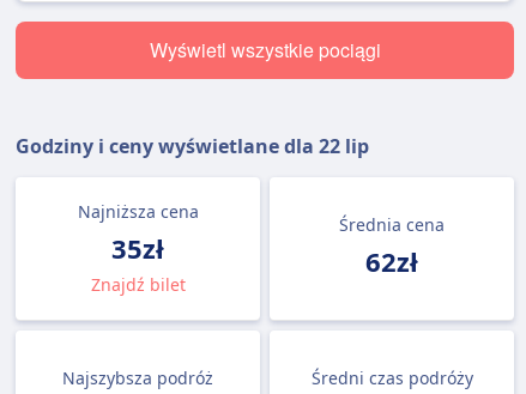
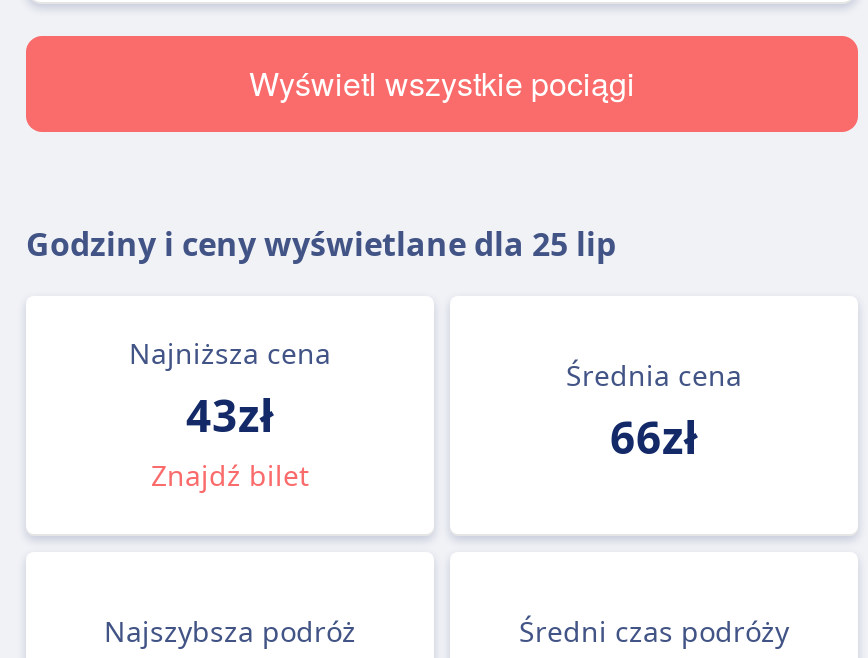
[16,133,369,159] Godziny i ceny wyświetlane dla 22 lip -> [26,222,616,266] Godziny i ceny wyświetlane dla 25 lip
[111,230,164,266] 35zł -> [186,384,274,444] 43zł
[365,243,418,279] 62zł -> [610,406,698,466] 66zł

